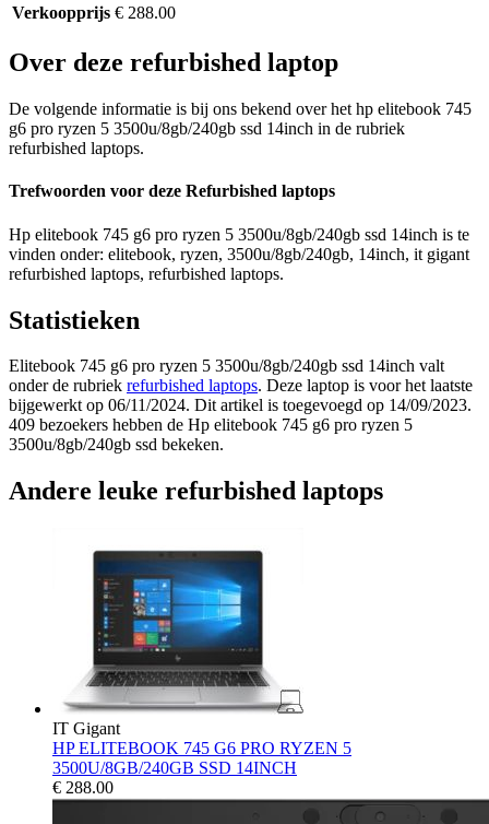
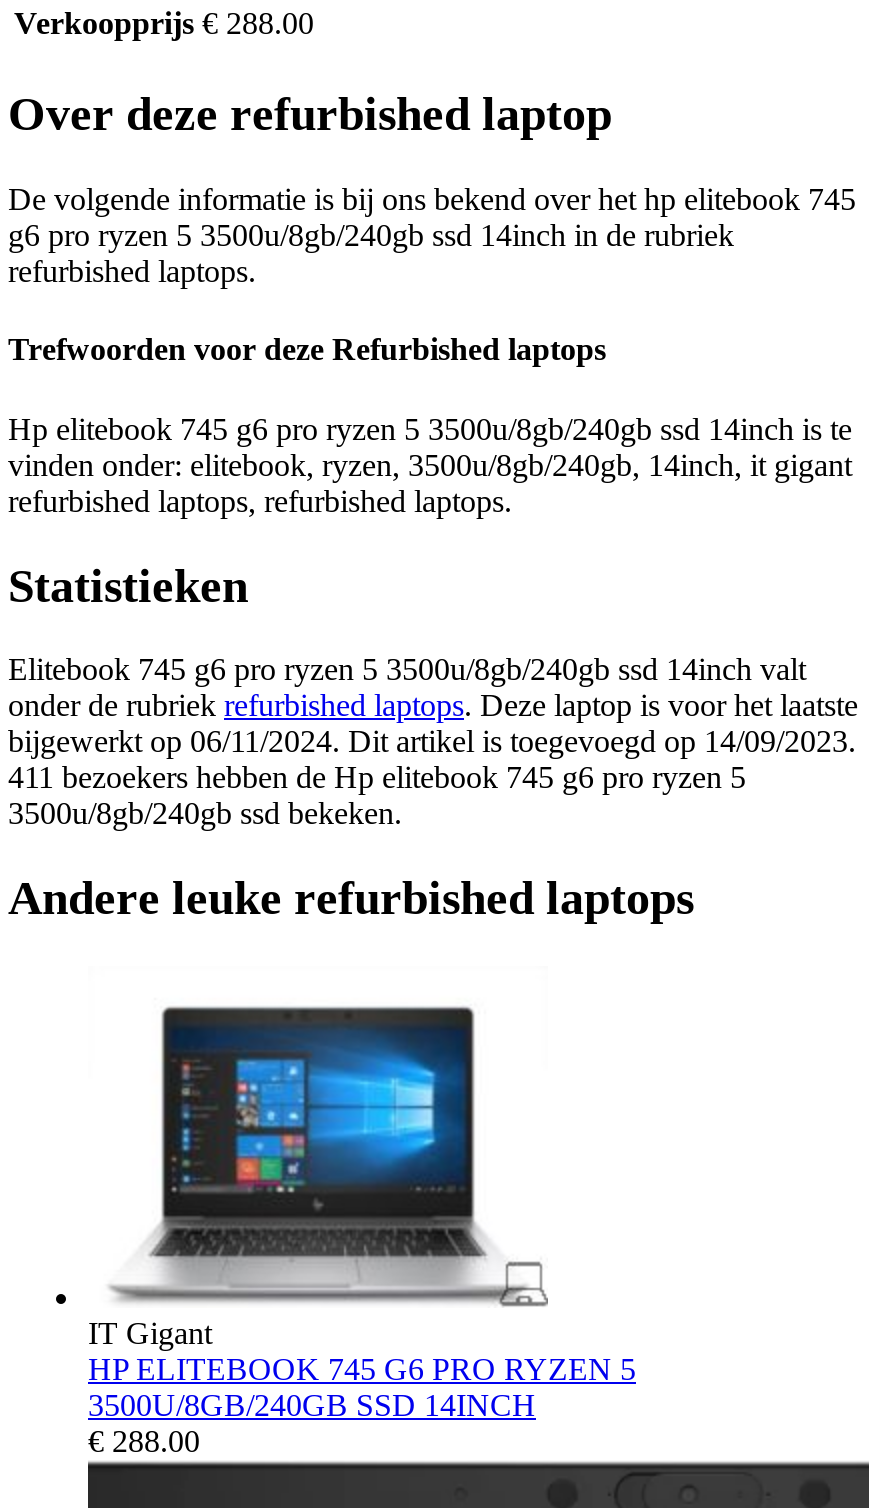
[9,416,413,434] 409 bezoekers hebben de Hp elitebook 745 g6 pro ryzen 5 -> [8,761,746,795] 411 bezoekers hebben de Hp elitebook 745 g6 pro ryzen 5

